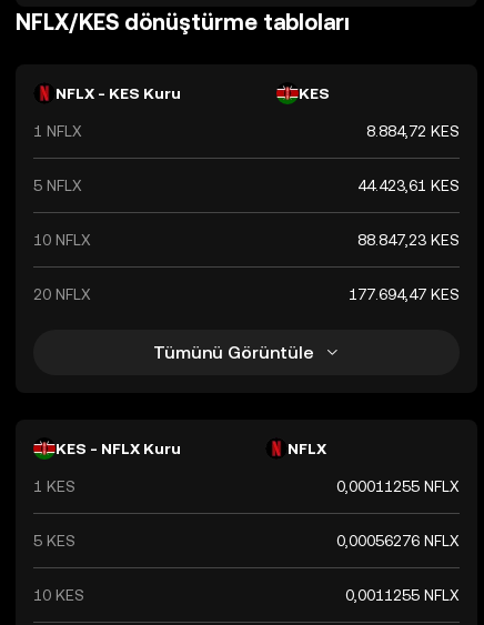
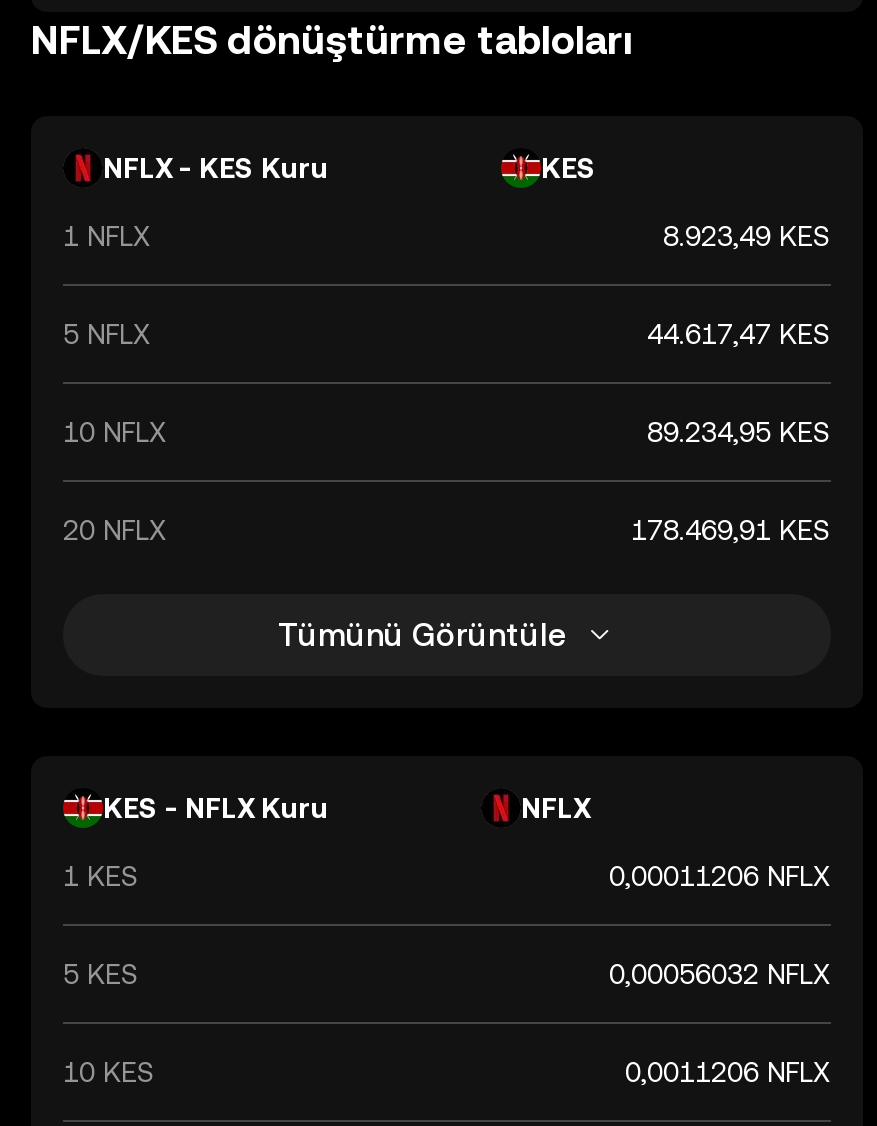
[366,122,460,140] 8.884,72 KES -> [663,220,831,252] 8.923,49 KES
[357,177,460,194] 44.423,61 KES -> [647,318,831,350] 44.617,47 KES
[357,231,460,249] 88.847,23 KES -> [647,416,831,448] 89.234,95 KES
[349,285,460,303] 177.694,47 KES -> [631,514,831,546] 178.469,91 KES
[336,477,460,495] 0,00011255 NFLX -> [609,860,831,892] 0,00011206 NFLX
[336,532,460,550] 0,00056276 NFLX -> [609,958,831,990] 0,00056032 NFLX
[345,586,460,604] 0,0011255 NFLX -> [625,1056,831,1088] 0,0011206 NFLX

